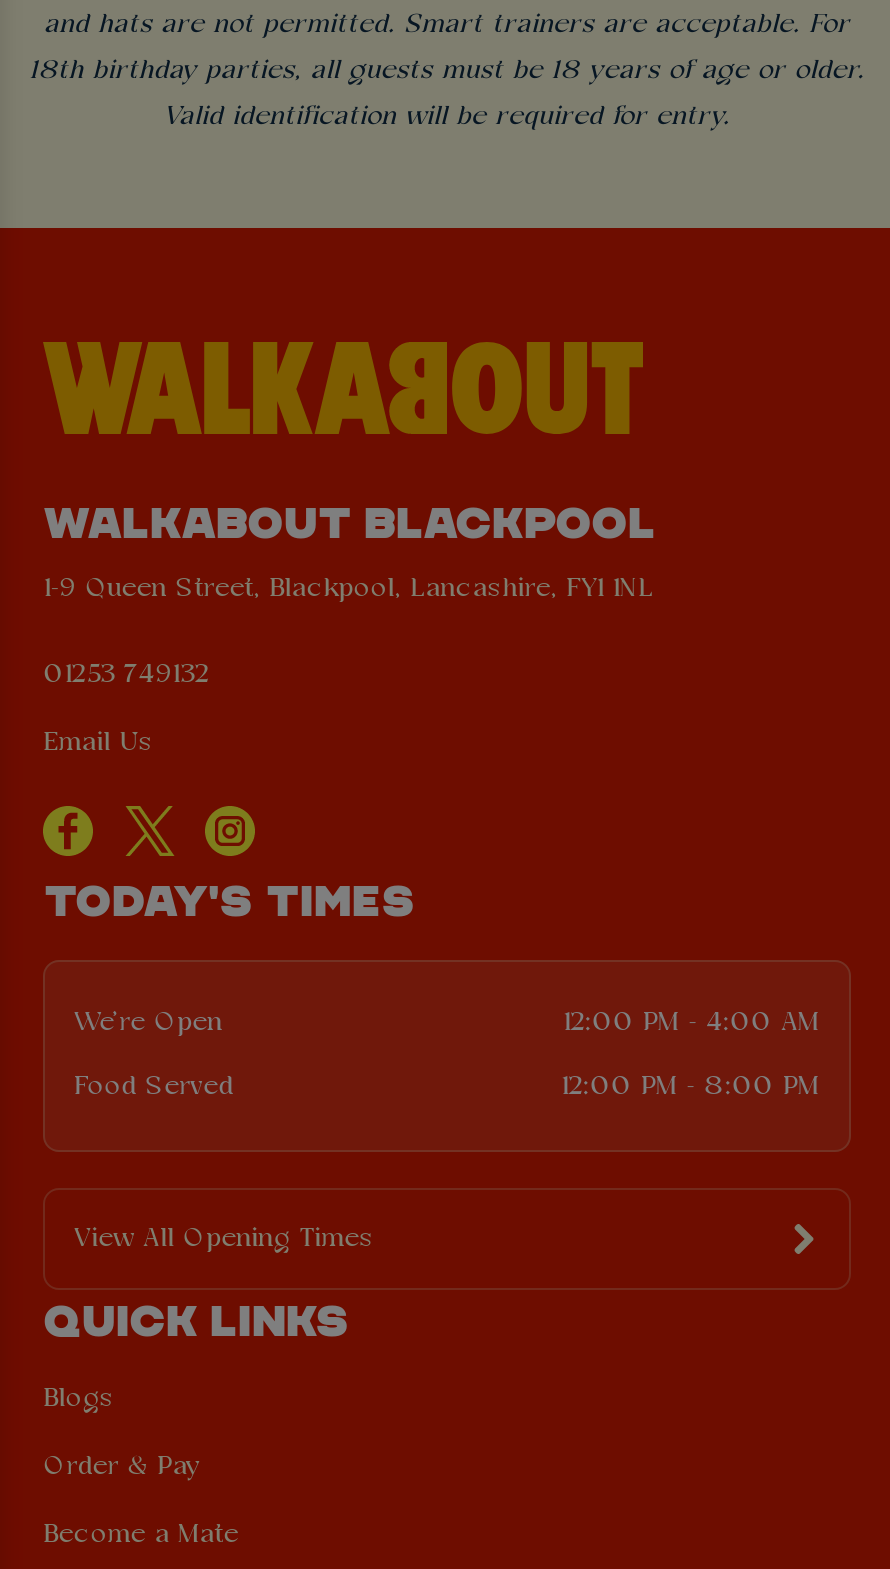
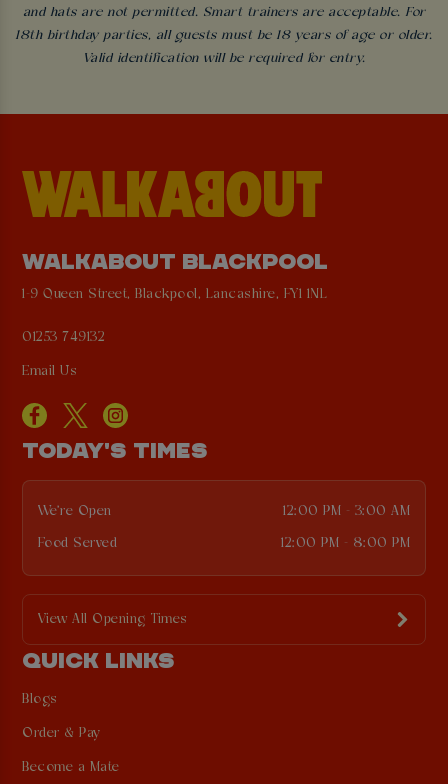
[563,1008,819,1038] 12:00 PM - 4:00 AM -> [283,504,410,519] 12:00 PM - 3:00 AM

